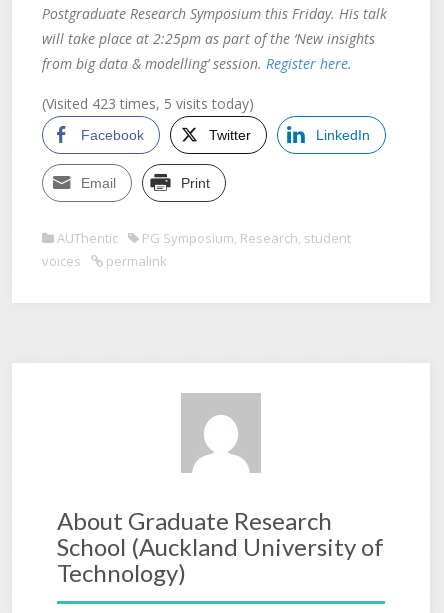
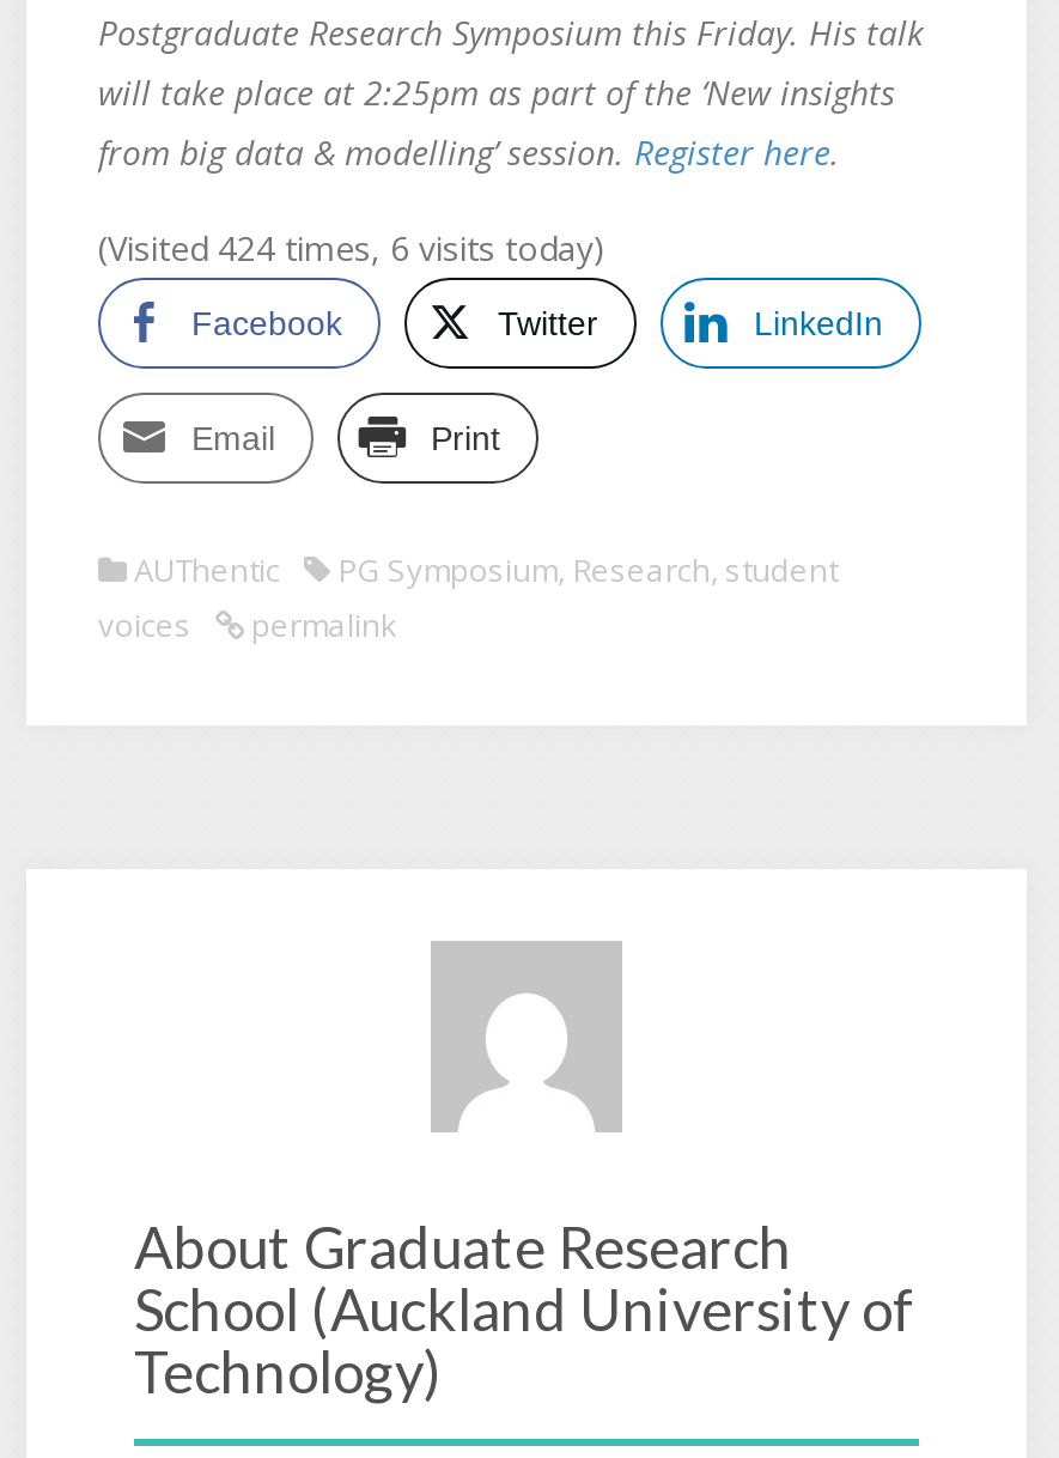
[42,94,254,113] (Visited 423 times, 5 visits today) -> [98,225,605,271] (Visited 424 times, 6 visits today)

